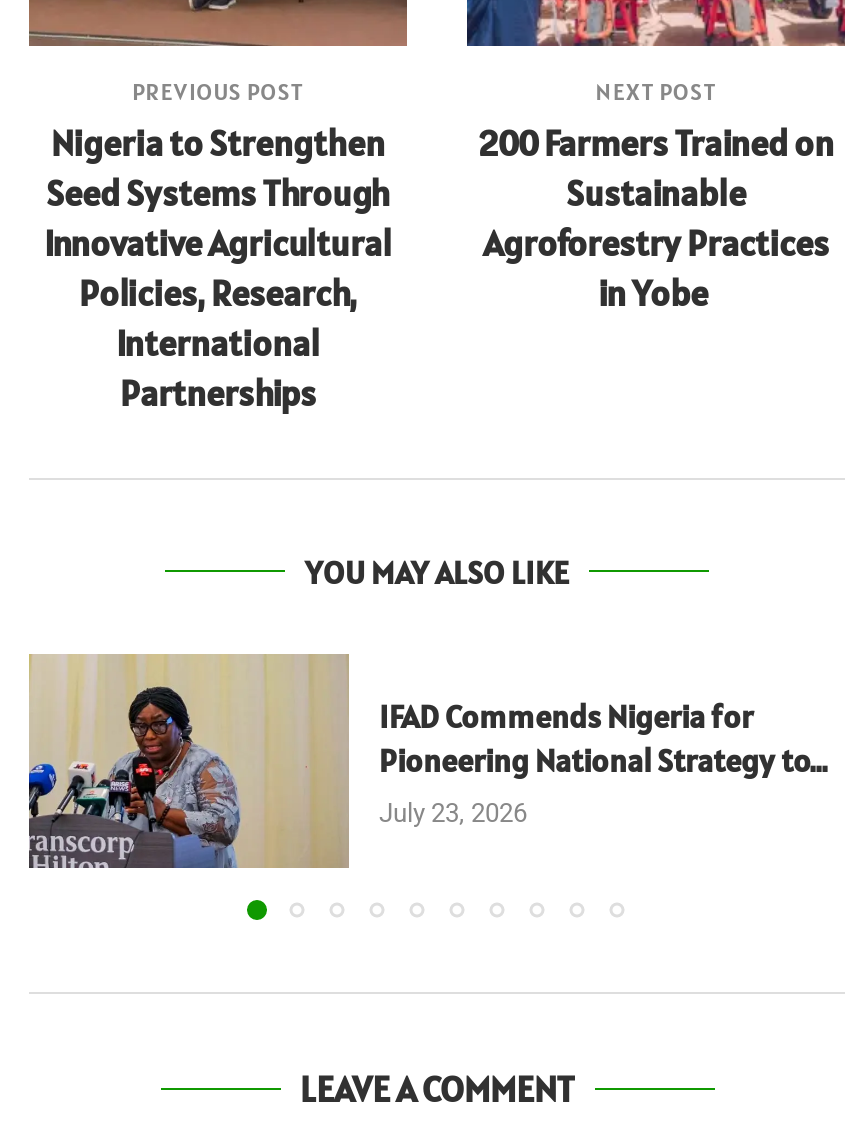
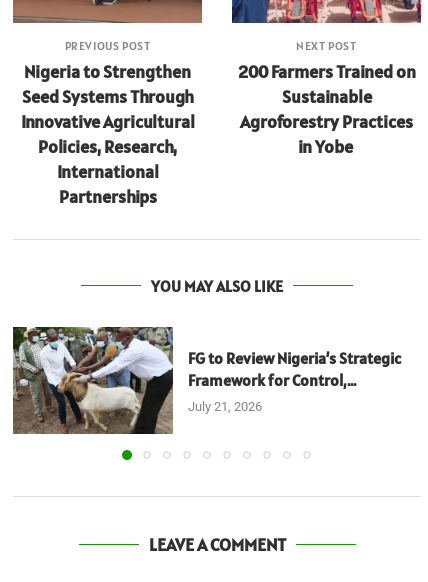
[27,652,827,870] [image] | IFAD Commends Nigeria for | Pioneering National Strategy to... | July 23, 2026 -> [12,326,401,435] [image] | FG to Review Nigeria’s Strategic | Framework for Control,... | July 21, 2026

